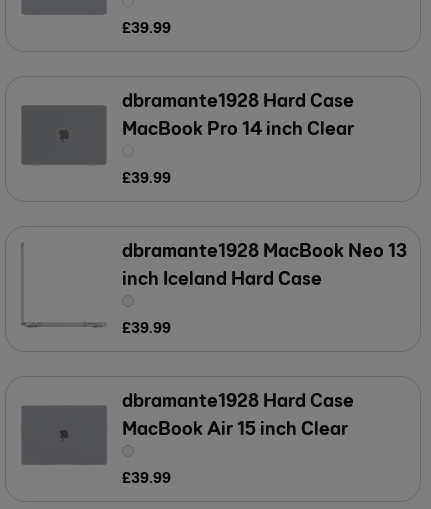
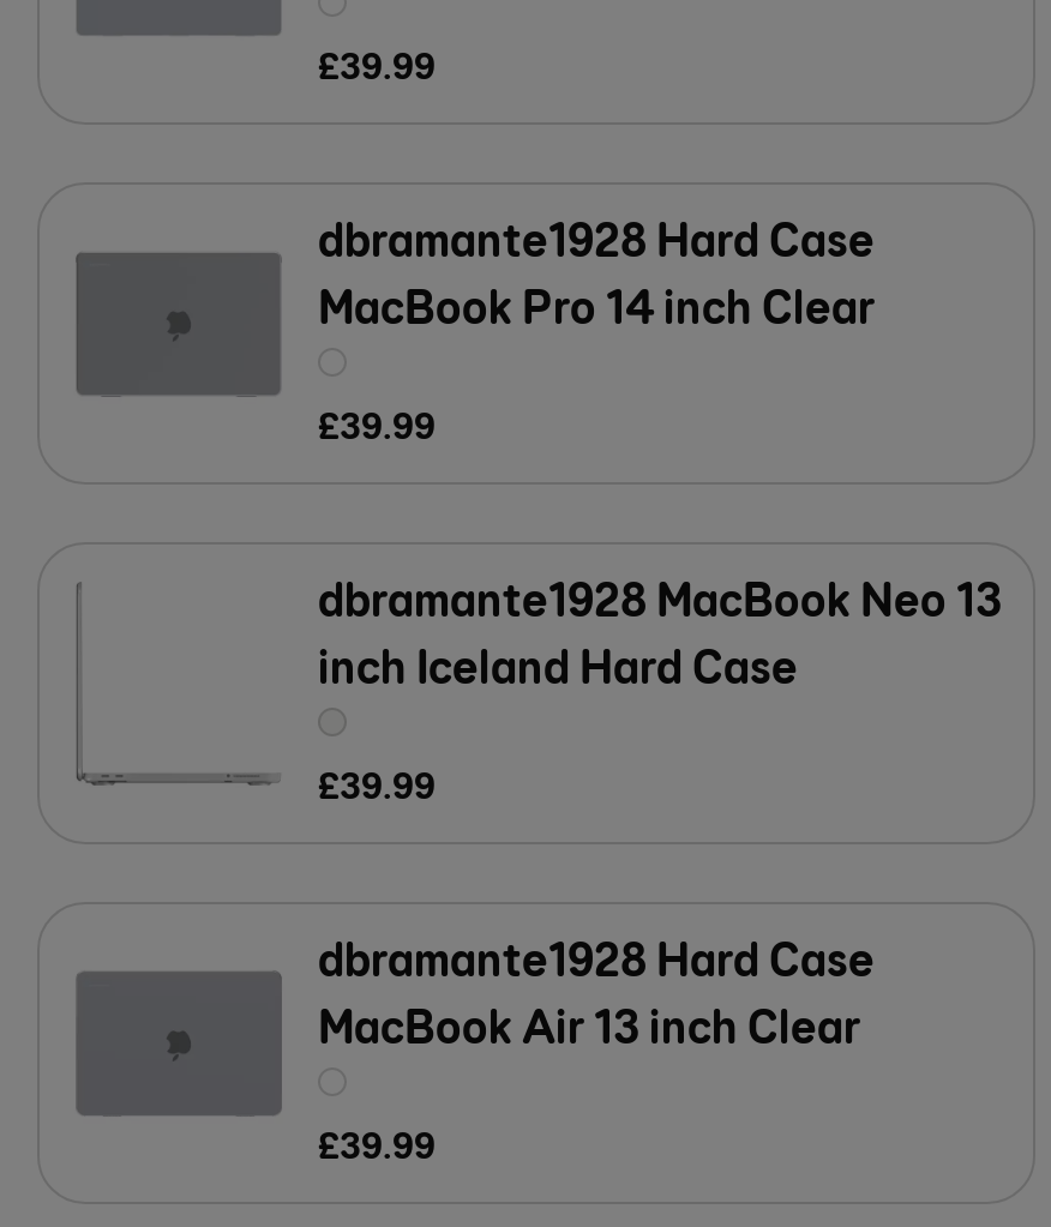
[122,415,348,439] MacBook Air 15 inch Clear -> [318,996,860,1053] MacBook Air 13 inch Clear

